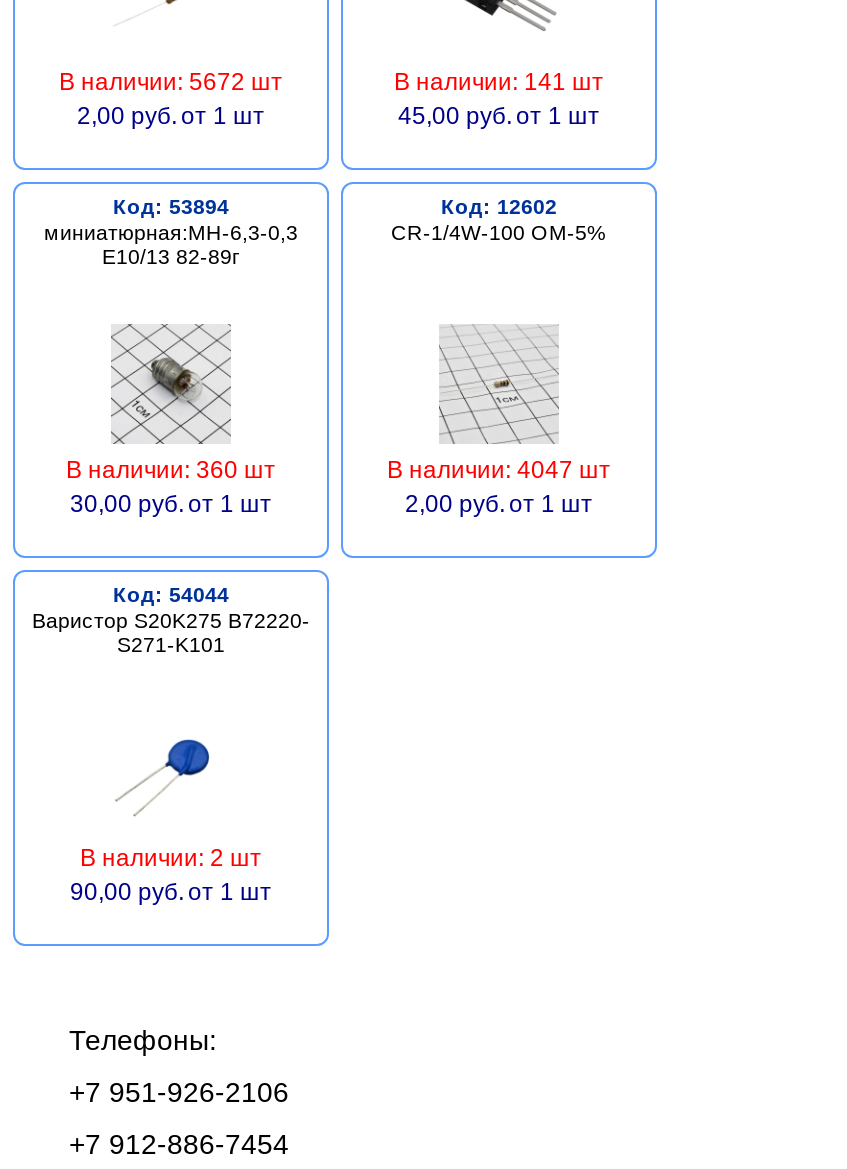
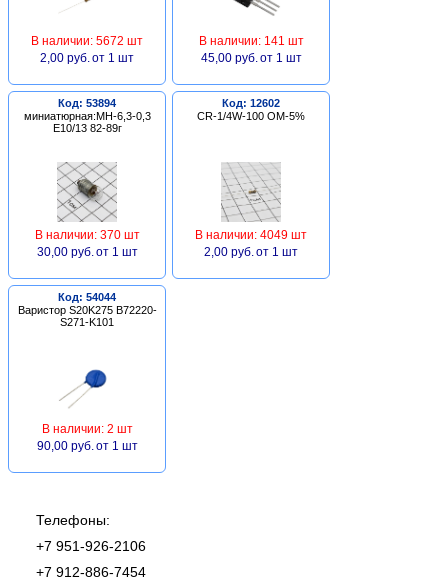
[66,455,276,483] В наличии: 360 шт -> [34,227,139,241] В наличии: 370 шт
[387,455,611,483] В наличии: 4047 шт -> [195,227,307,241] В наличии: 4049 шт

